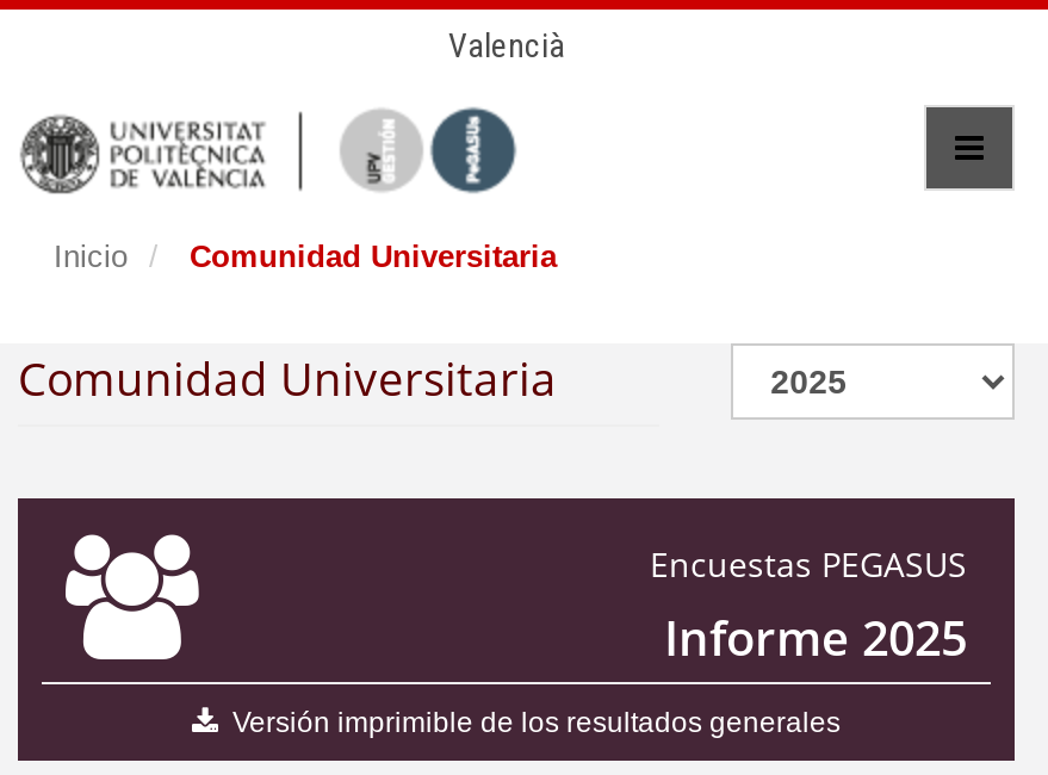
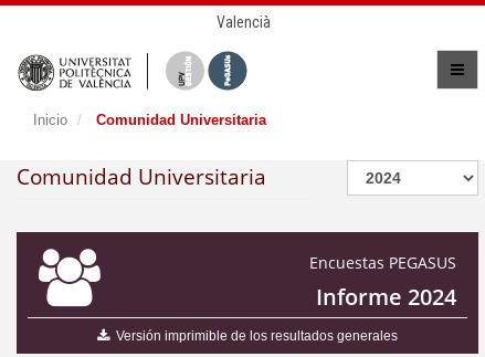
[664,606,967,670] Informe 2025 -> [316,282,456,312] Informe 2024

